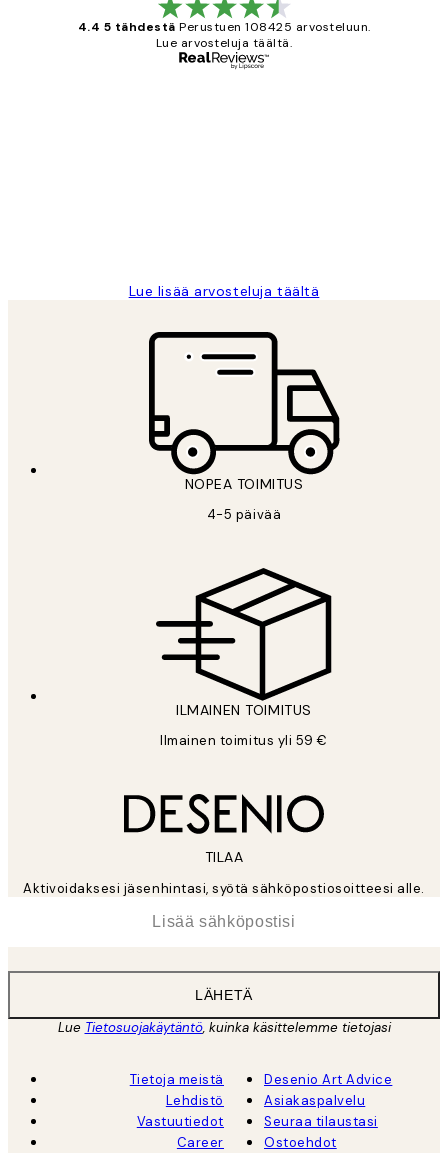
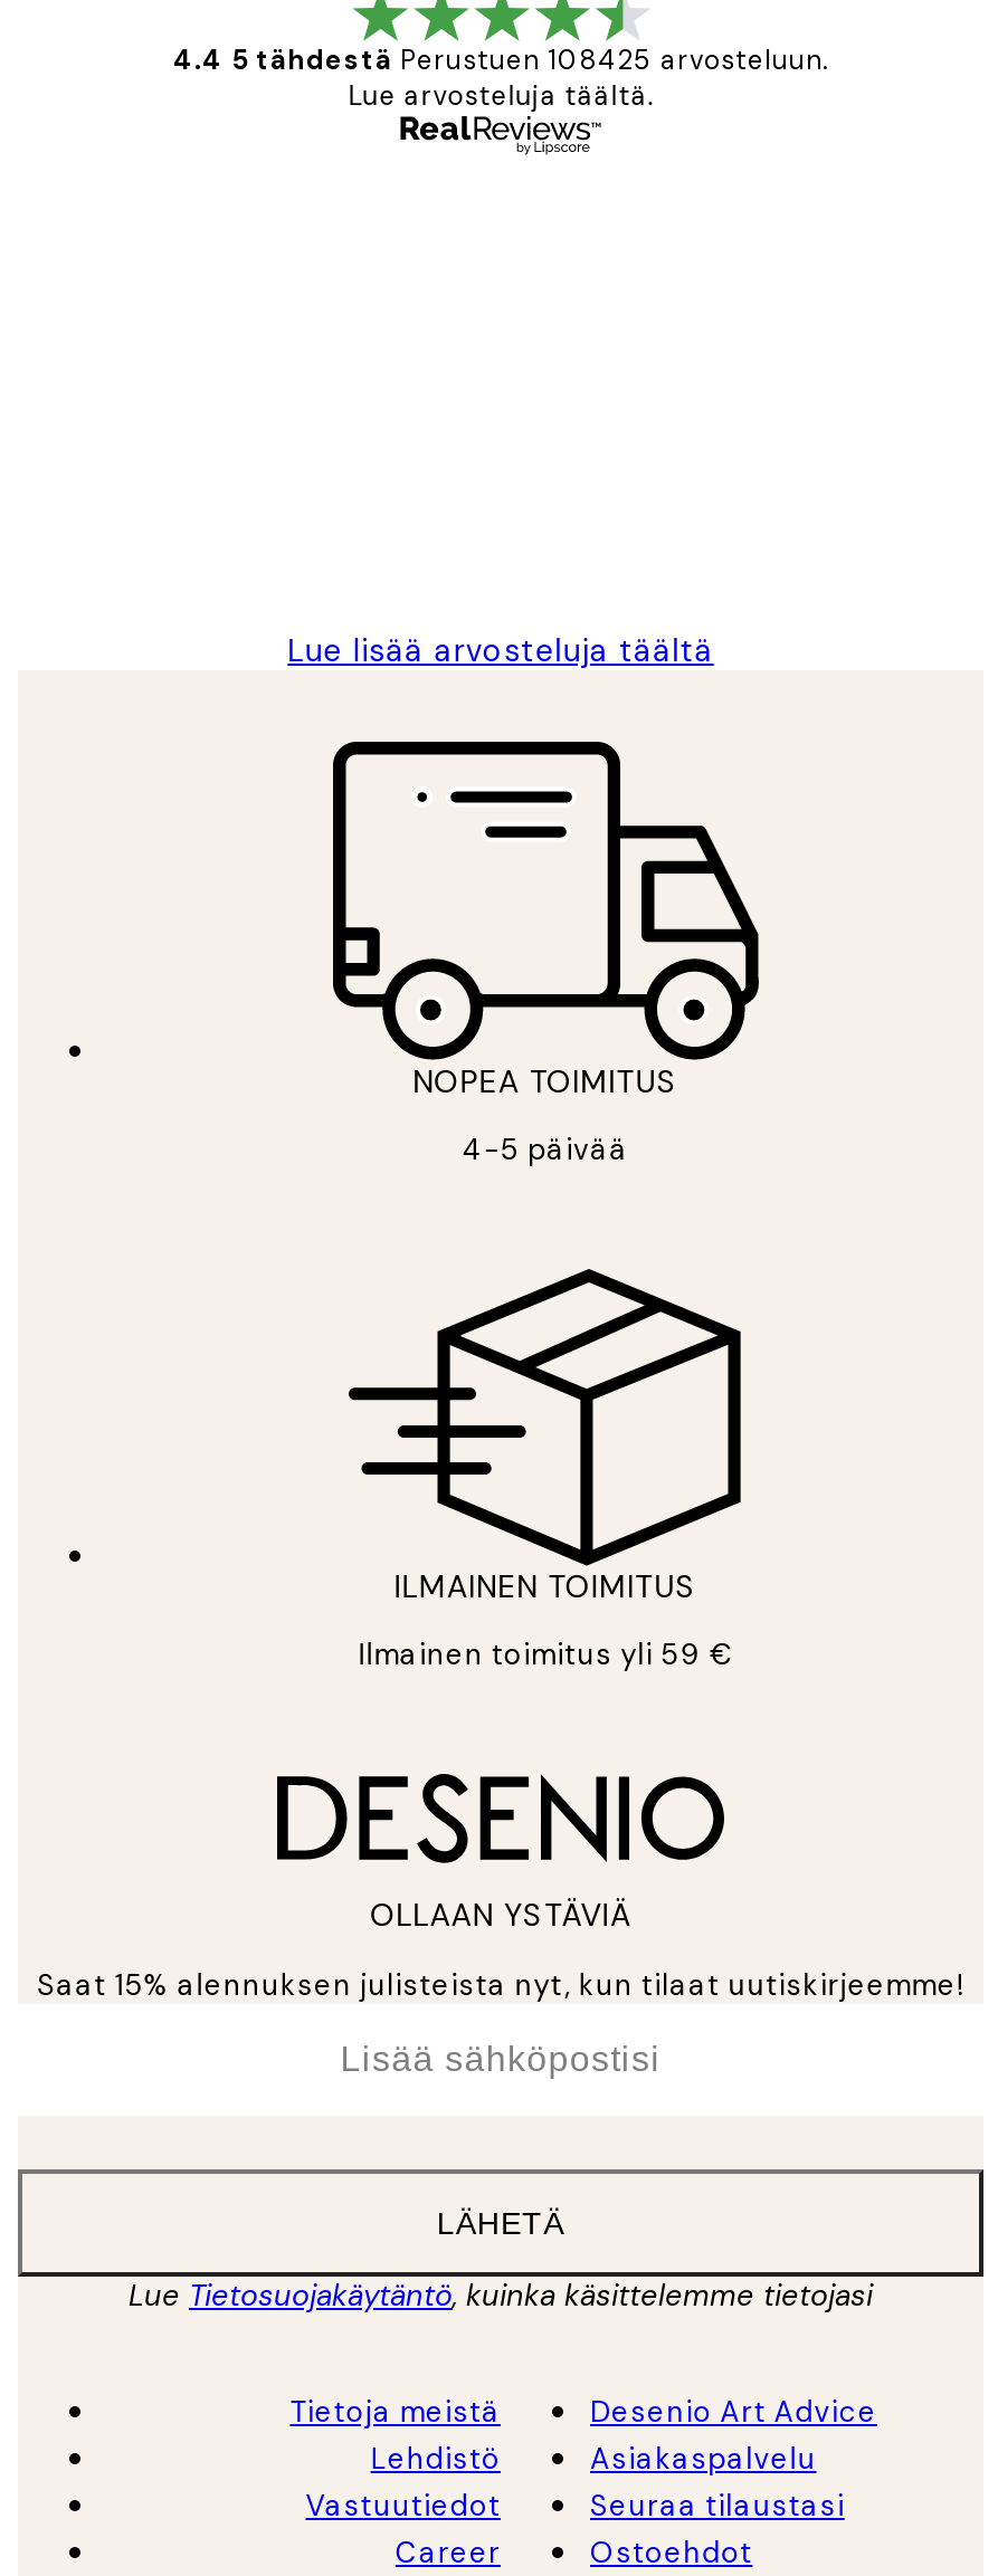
[205,848,243,866] TILAA -> [370,1894,631,1934] OLLAAN YSTÄVIÄ
[23,880,425,897] Aktivoidaksesi jäsenhintasi, syötä sähköpostiosoitteesi alle. -> [37,1966,964,2004] Saat 15% alennuksen julisteista nyt, kun tilaat uutiskirjeemme!

